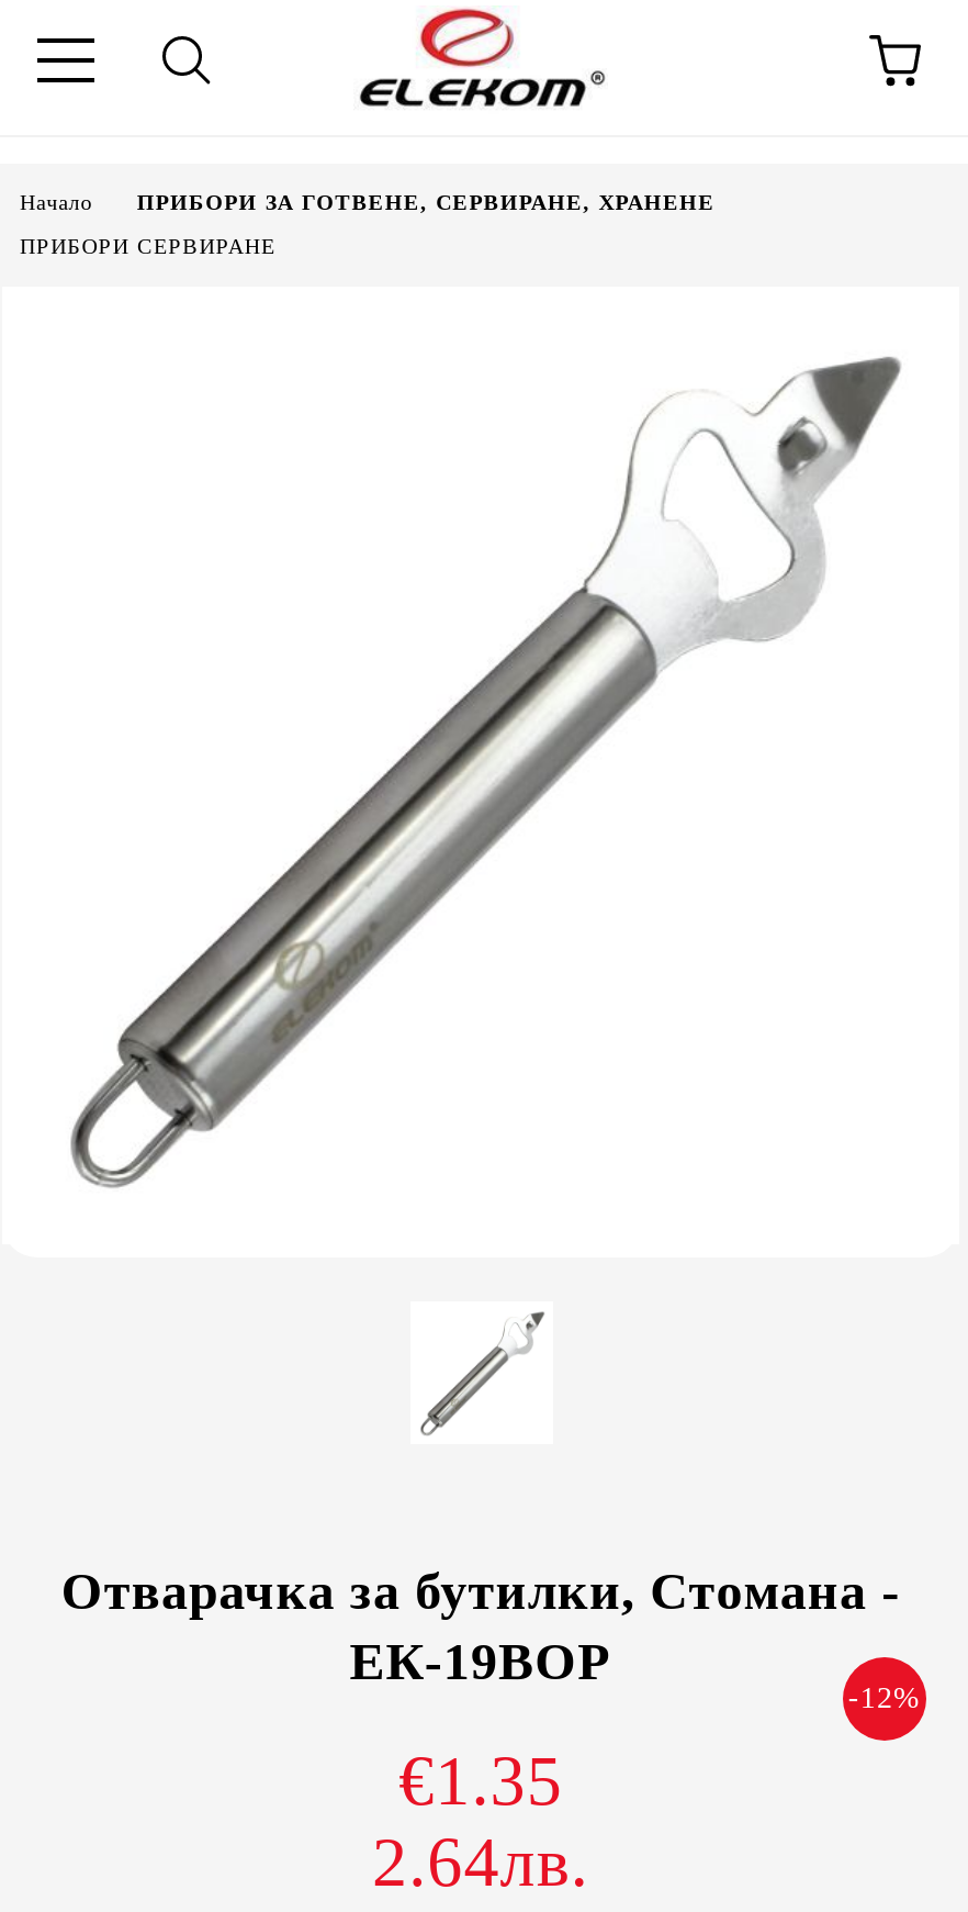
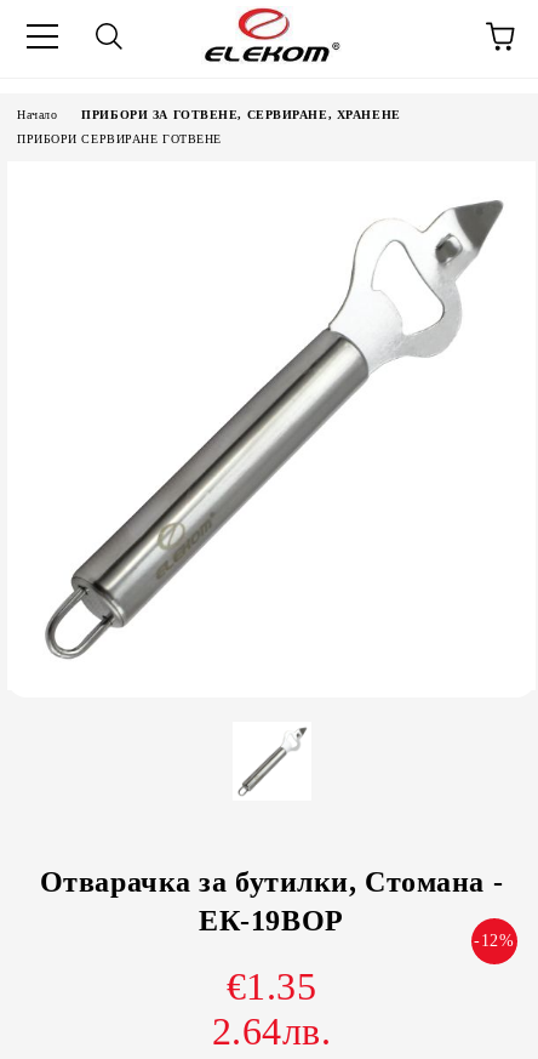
[20,234,275,258] ПРИБОРИ СЕРВИРАНЕ -> [17,132,222,146] ПРИБОРИ СЕРВИРАНЕ ГОТВЕНЕ

